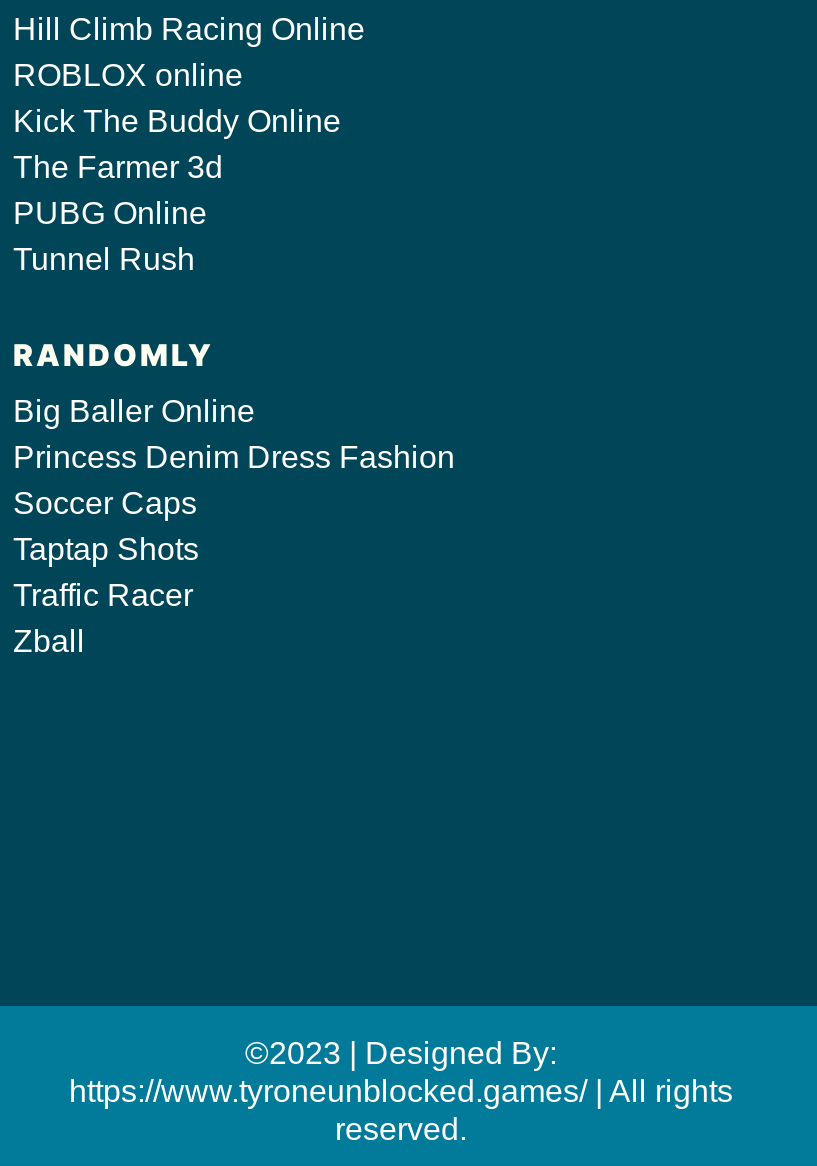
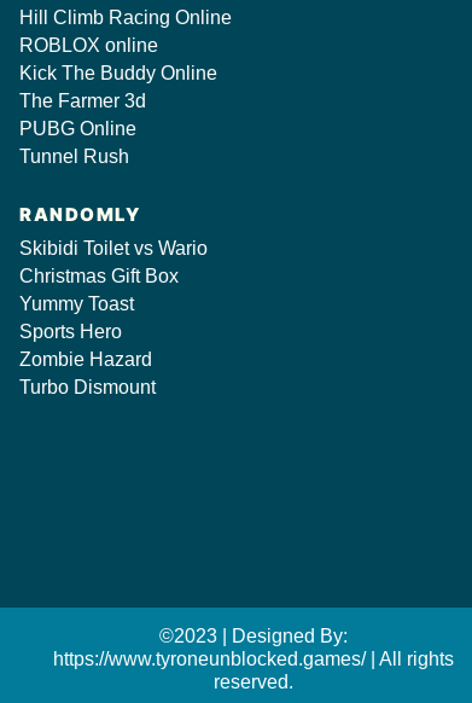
[13,394,455,658] Big Baller Online | Princess Denim Dress Fashion | Soccer Caps | Taptap Shots | Traffic Racer | Zball -> [19,238,208,397] Skibidi Toilet vs Wario | Christmas Gift Box | Yummy Toast | Sports Hero | Zombie Hazard | Turbo Dismount

